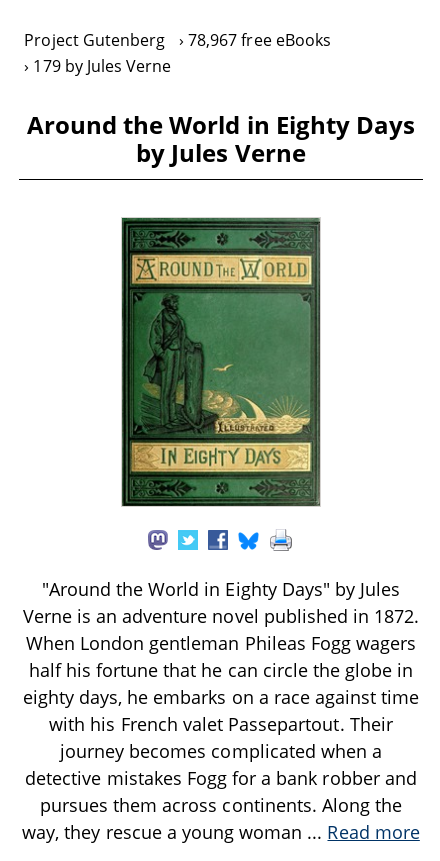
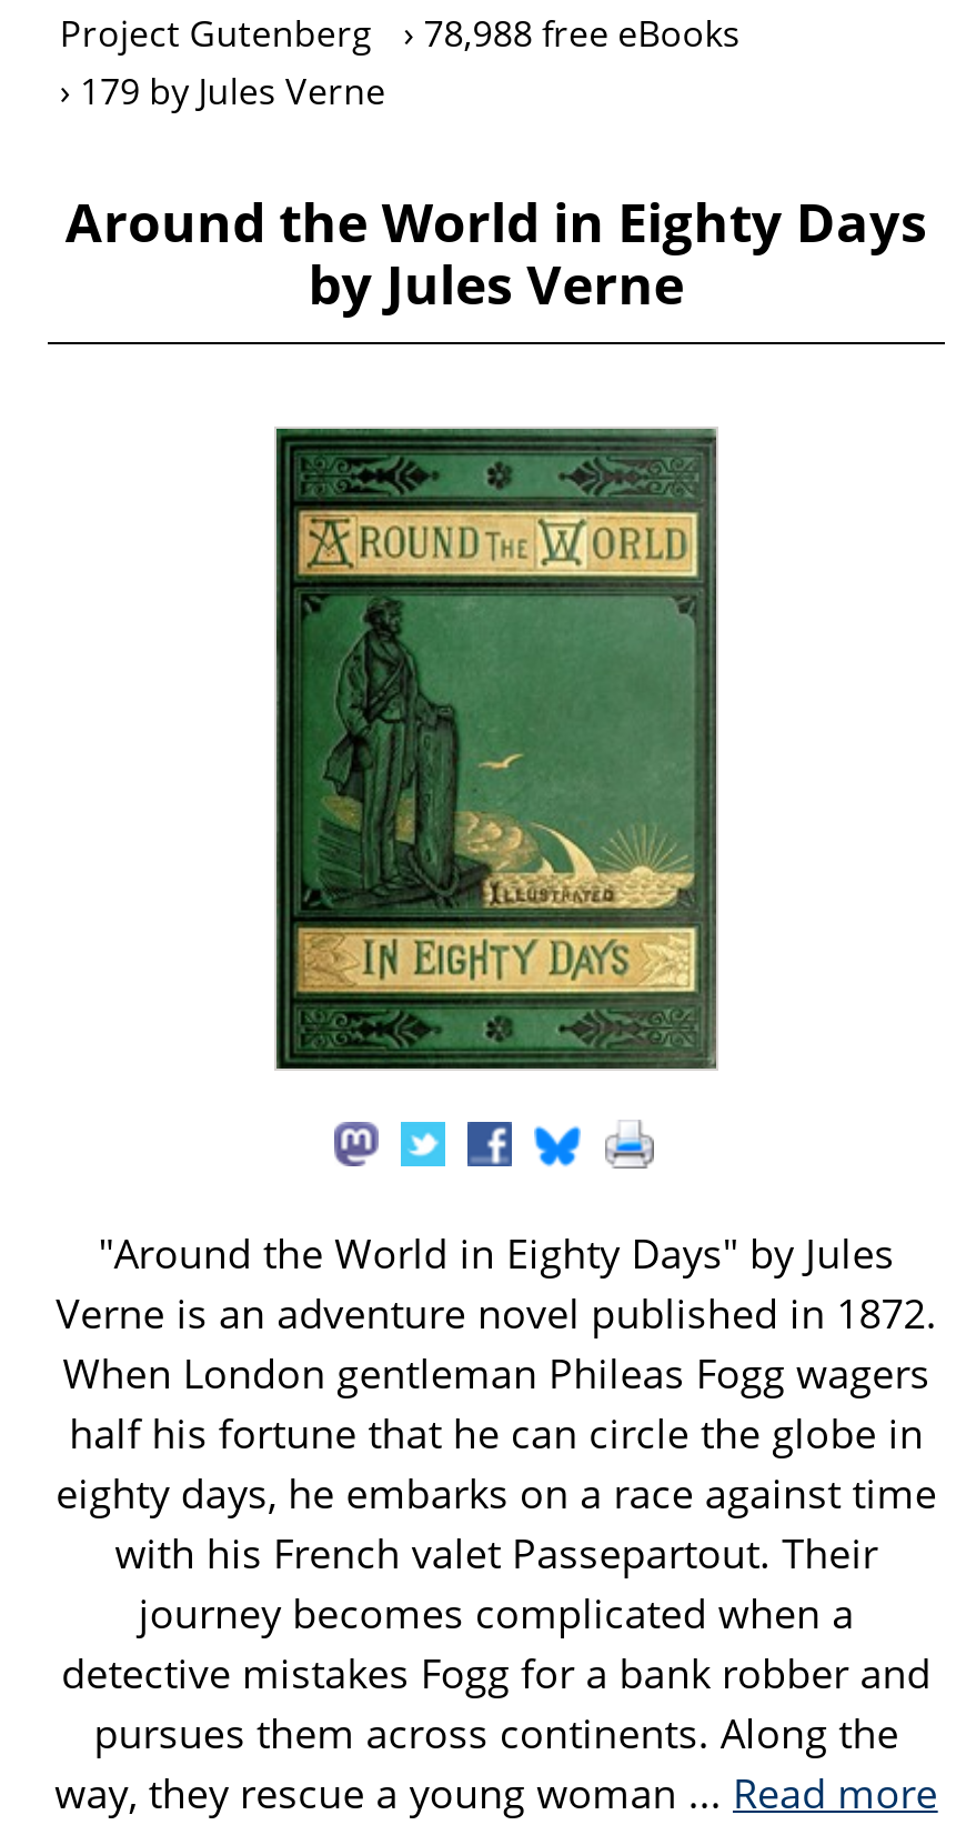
[24,29,331,51] Project Gutenberg 78,967 free eBooks -> [60,9,740,58] Project Gutenberg 78,988 free eBooks

